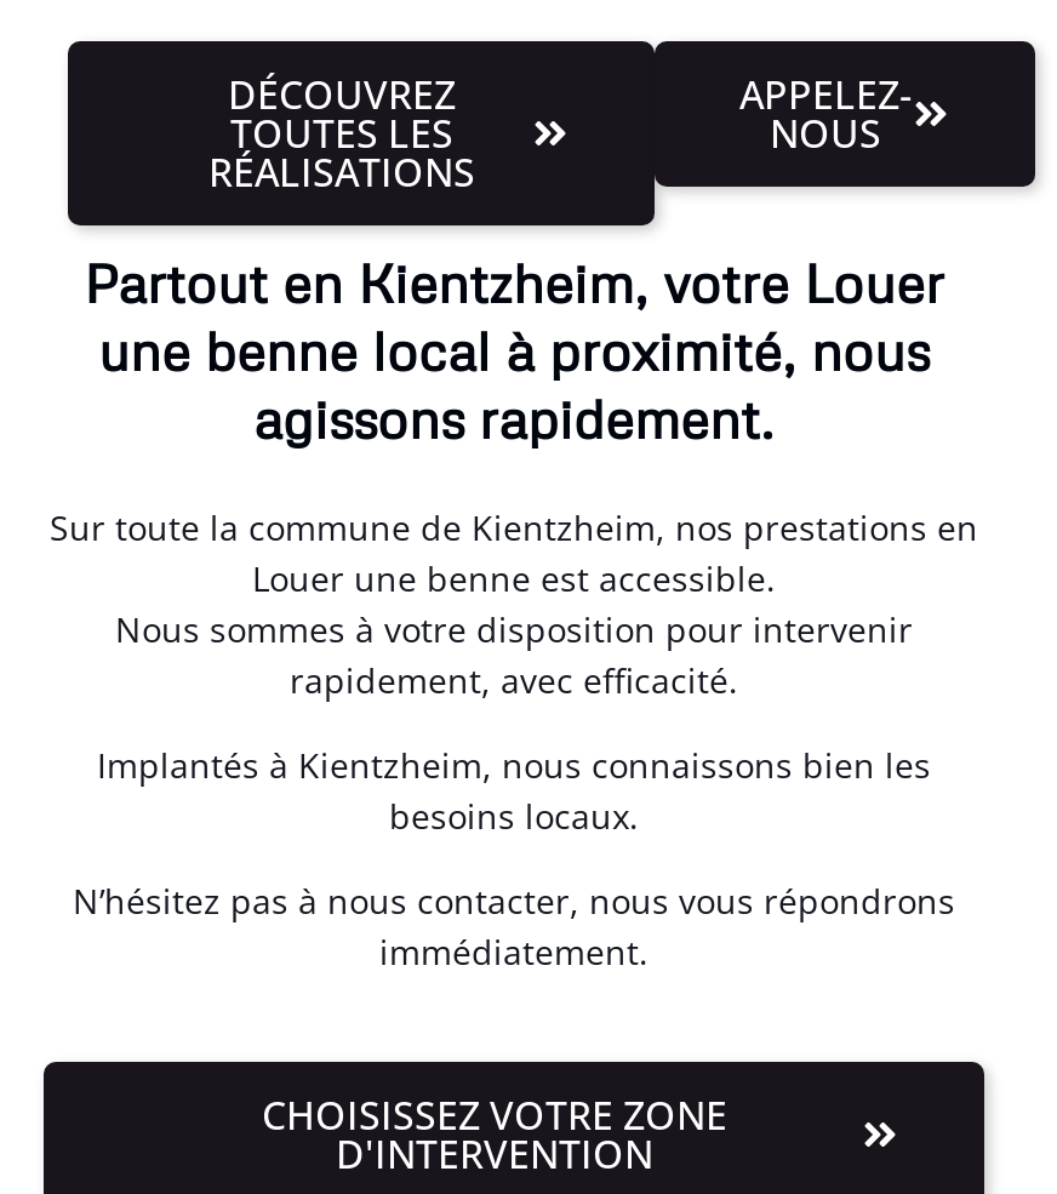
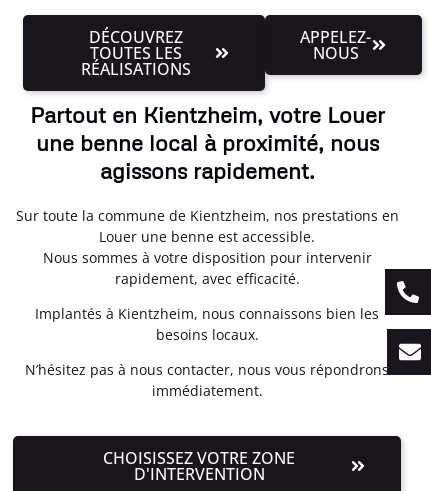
none -> [384,268,428,316] [image]
none -> [386,328,428,376] [image]

